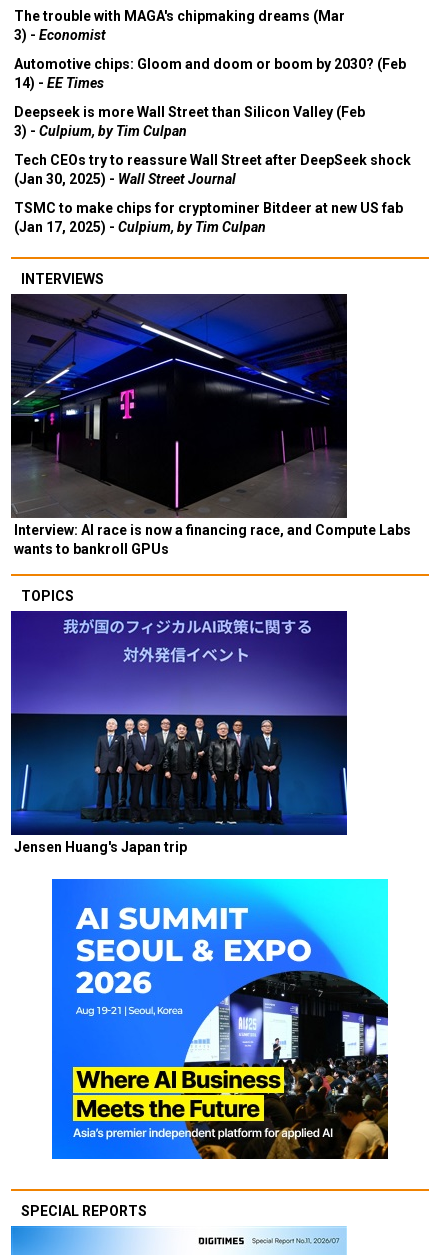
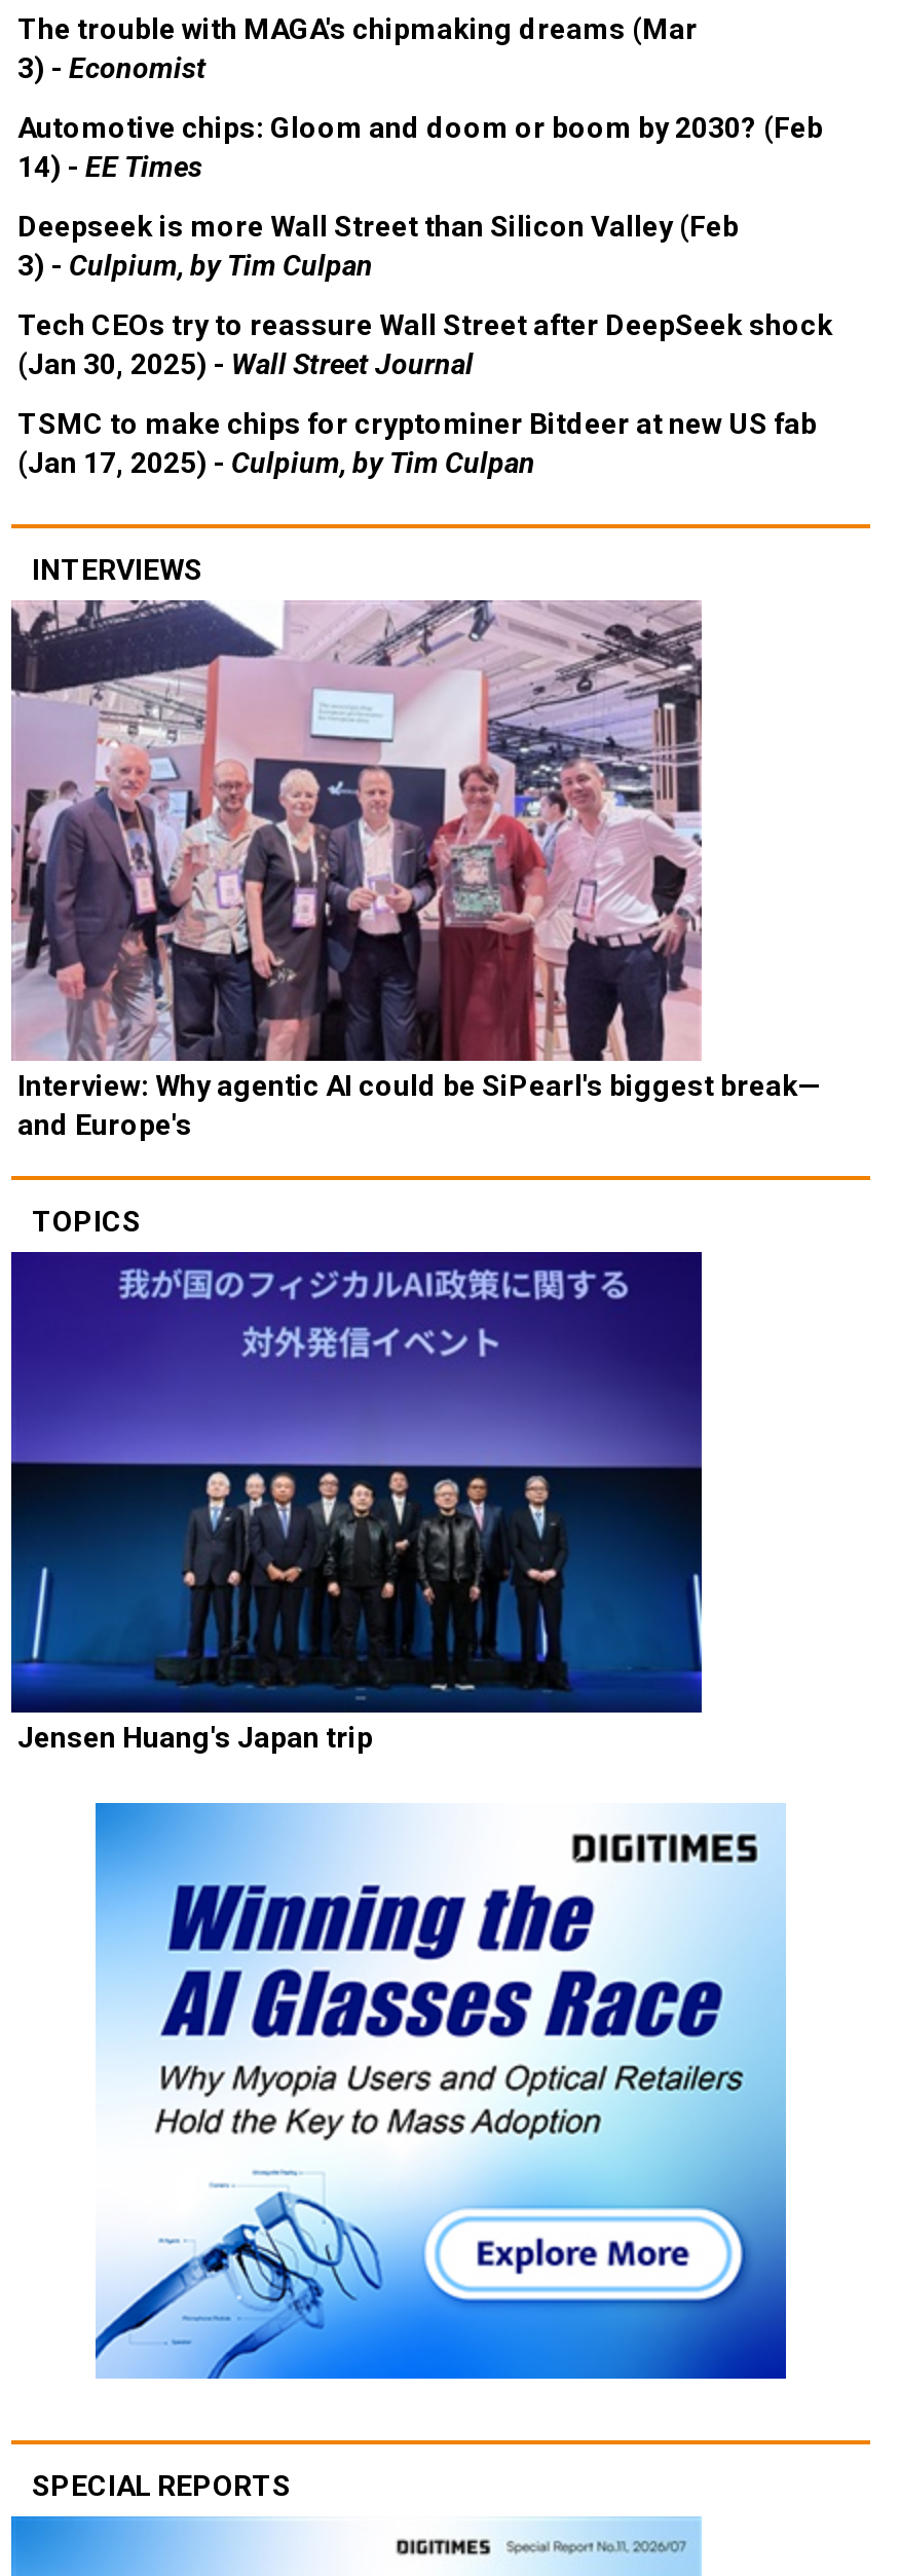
[10,293,411,557] [image] | Interview: AI race is now a financing race, and Compute Labs | wants to bankroll GPUs -> [9,600,821,1140] [image] | Interview: Why agentic AI could be SiPearl's biggest break— | and Europe's
[51,878,389,1160] [image] -> [96,1803,788,2381] [image]

